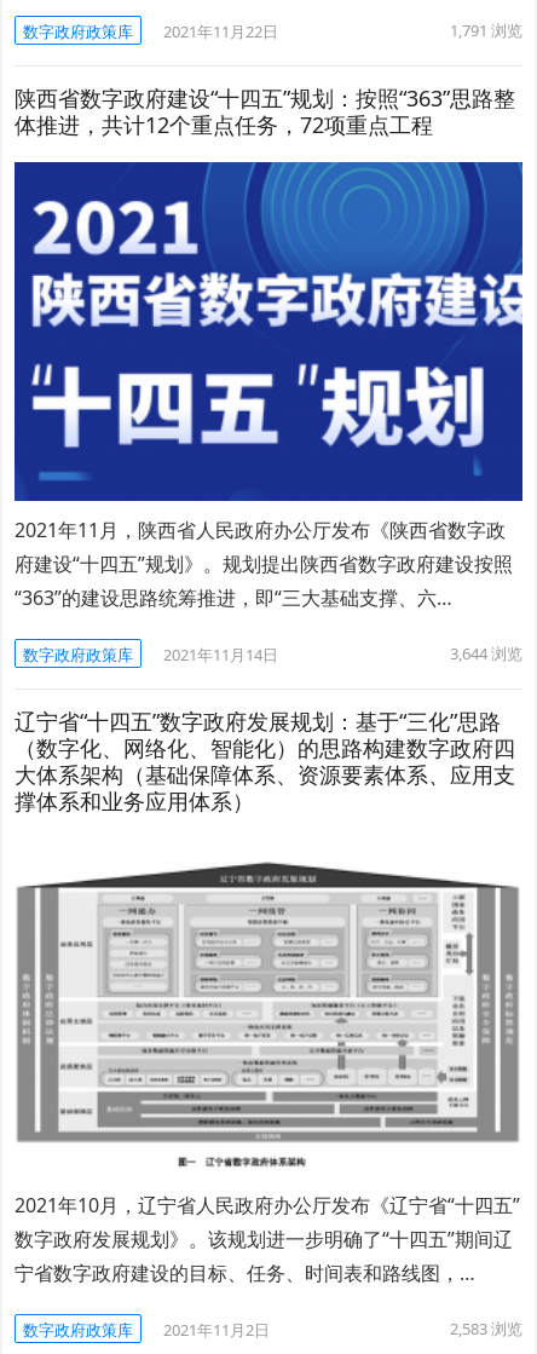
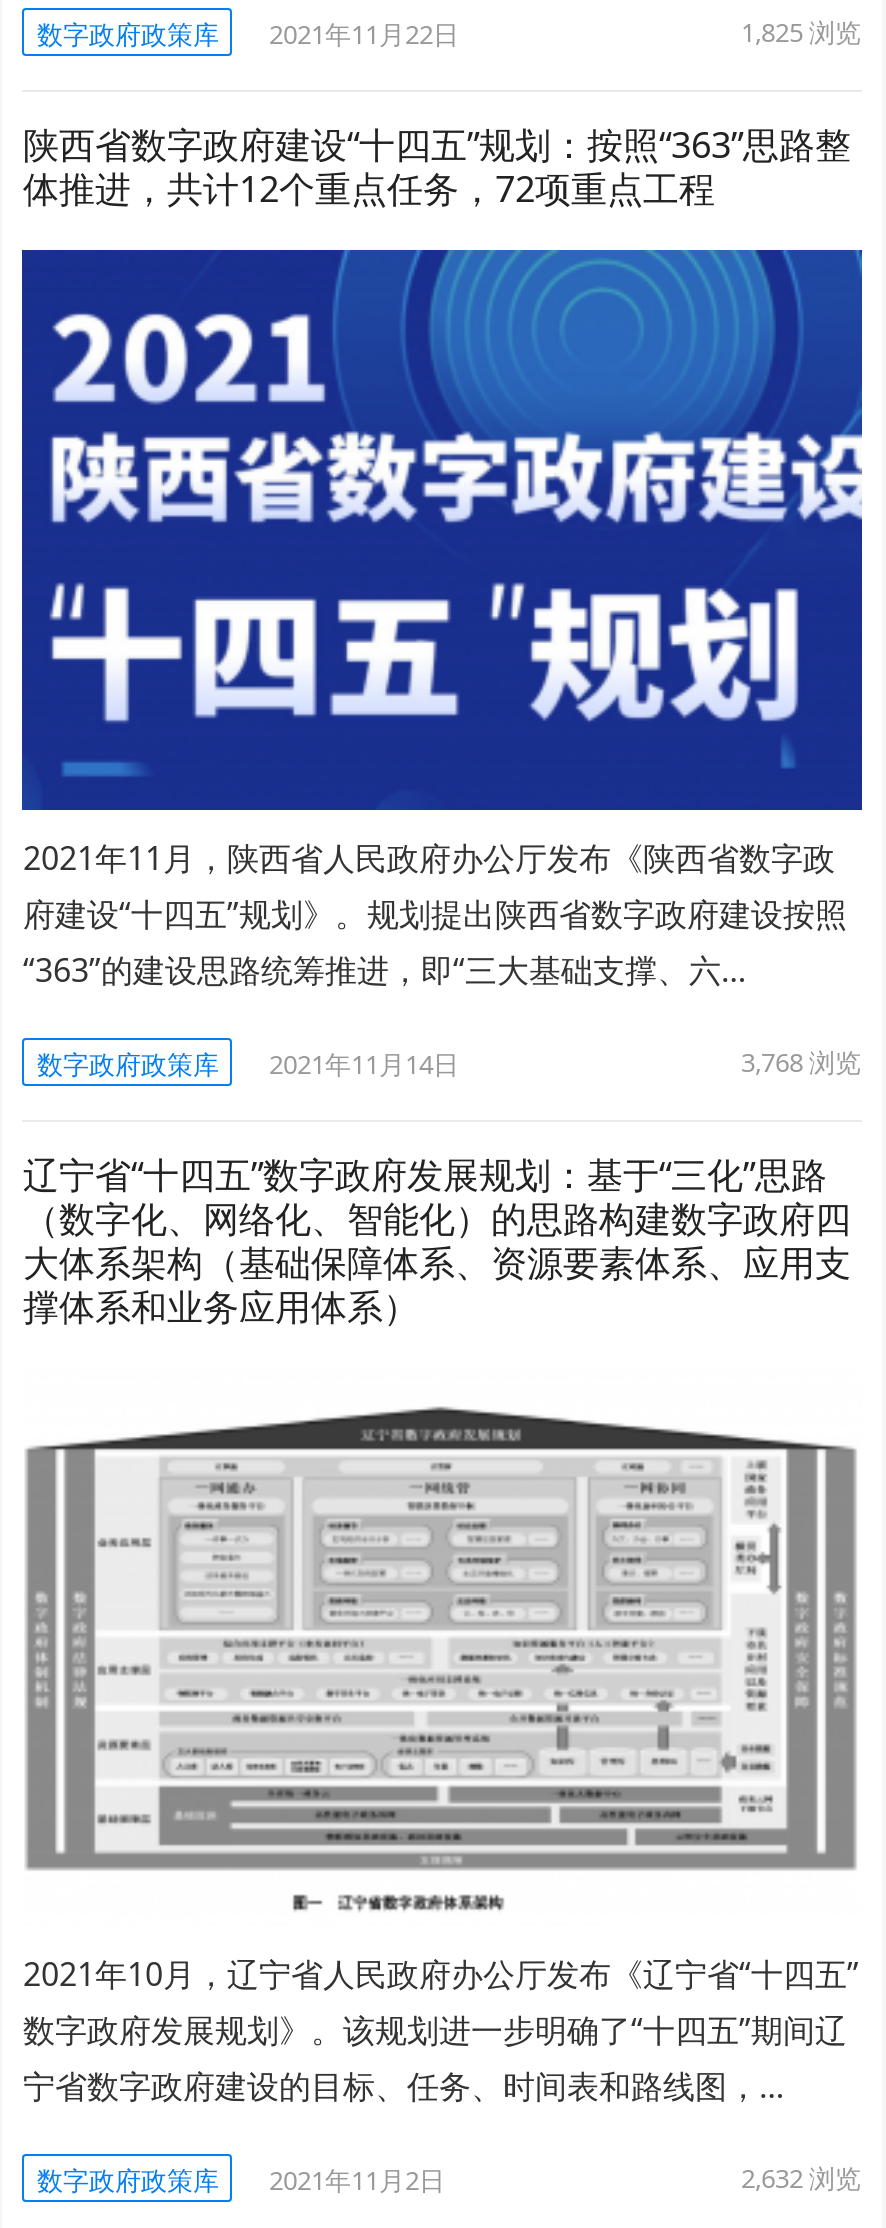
[449,20,522,42] 1,791浏览 -> [741,15,861,51] 1,825浏览
[449,642,522,664] 3,644浏览 -> [741,1043,861,1079] 3,768浏览
[449,1318,522,1340] 2,583浏览 -> [741,2160,861,2196] 2,632浏览

